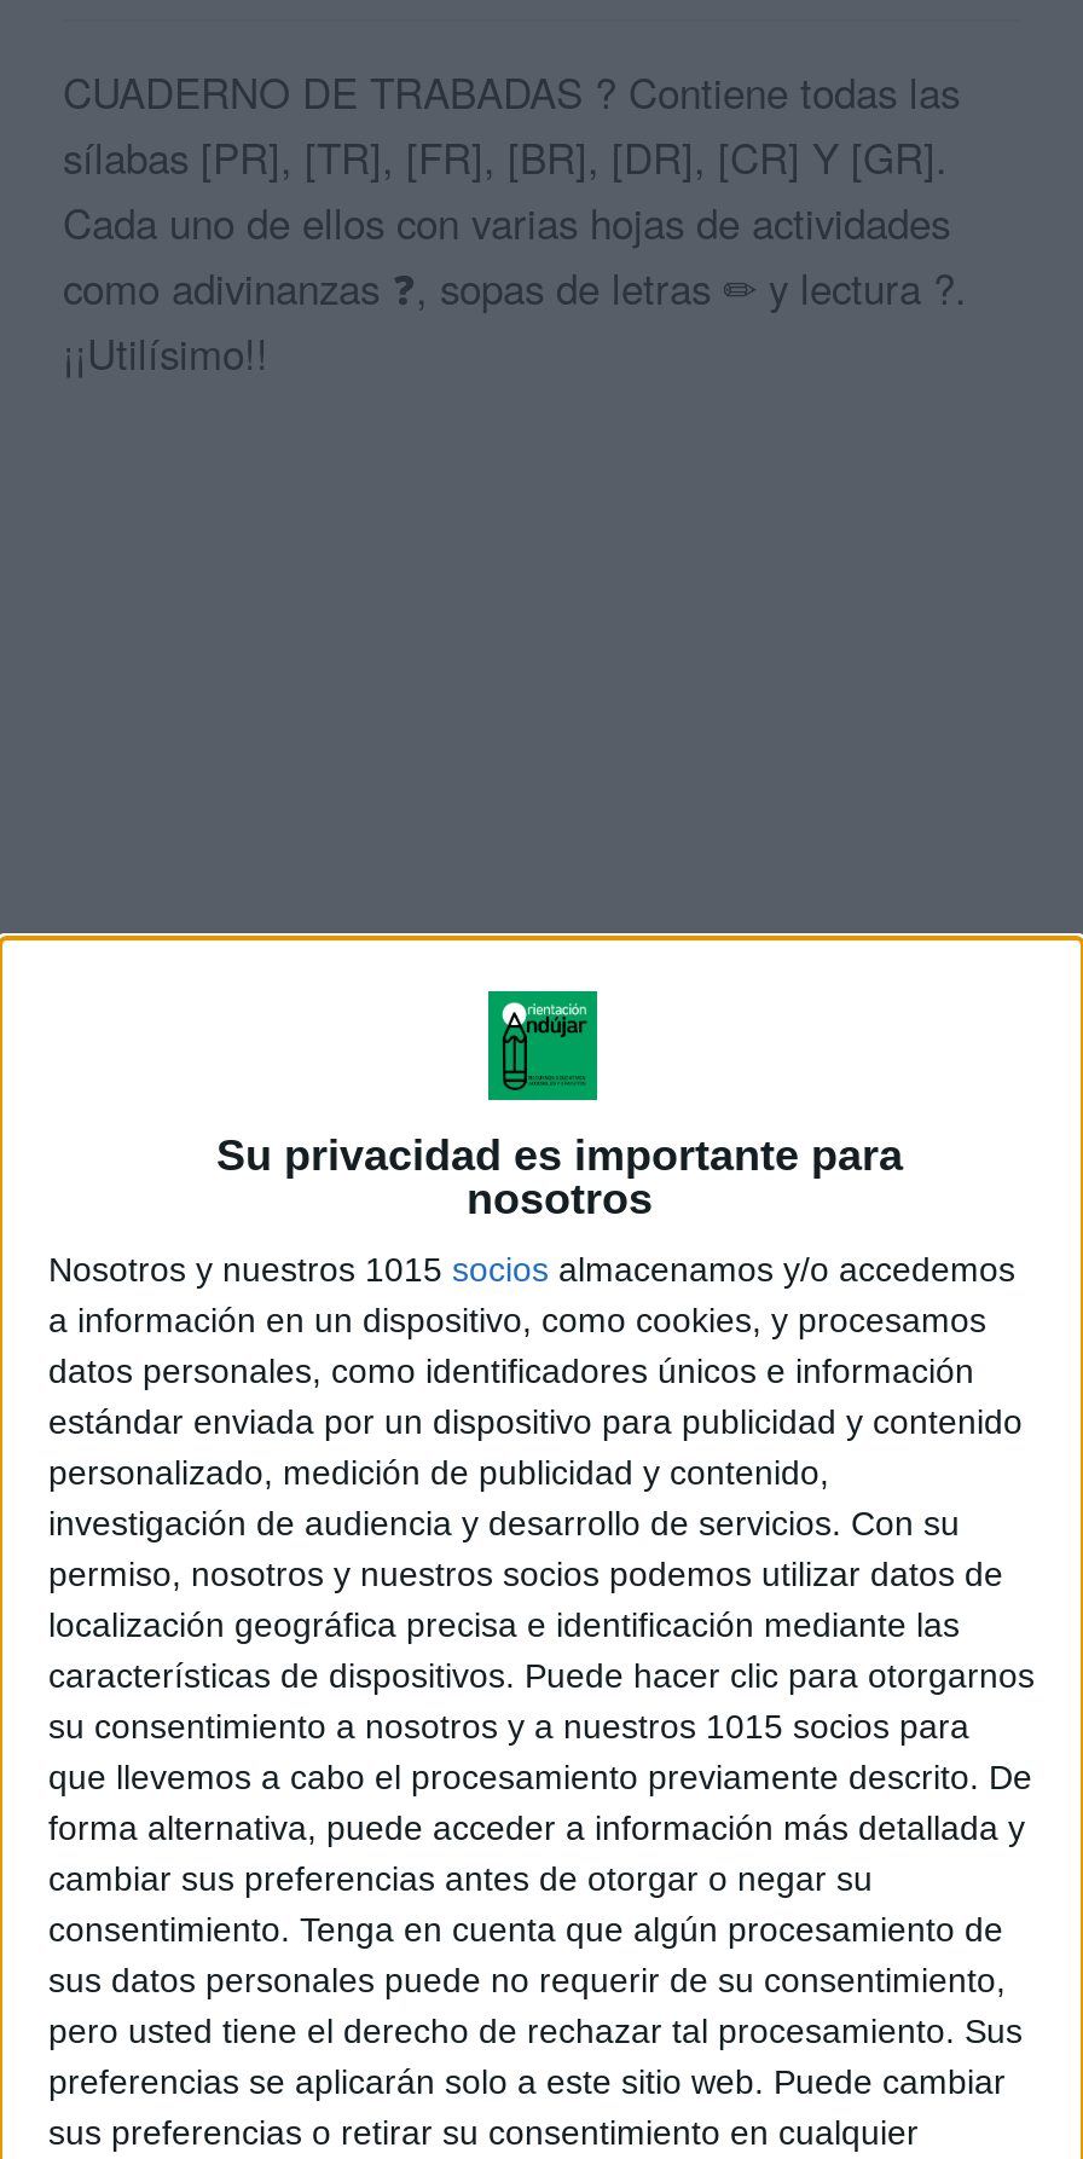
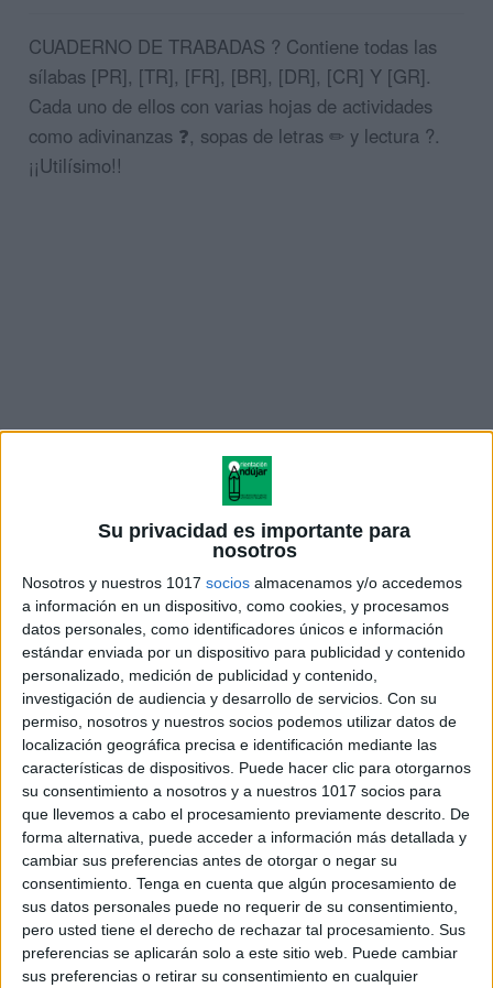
[48,1250,1015,1289] Nosotros y nuestros 1015 socios almacenamos y/o accedemos -> [22,574,462,591] Nosotros y nuestros 1017 socios almacenamos y/o accedemos
[48,1707,969,1746] su consentimiento a nosotros y a nuestros 1015 socios para -> [22,782,441,800] su consentimiento a nosotros y a nuestros 1017 socios para

